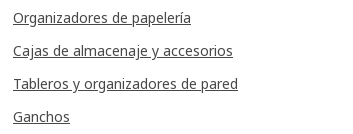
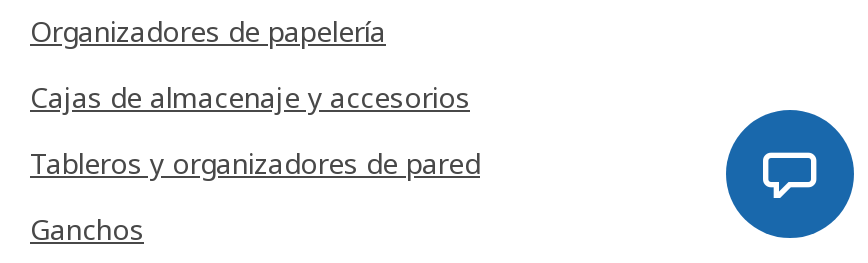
none -> [724,108,856,240] [image]

